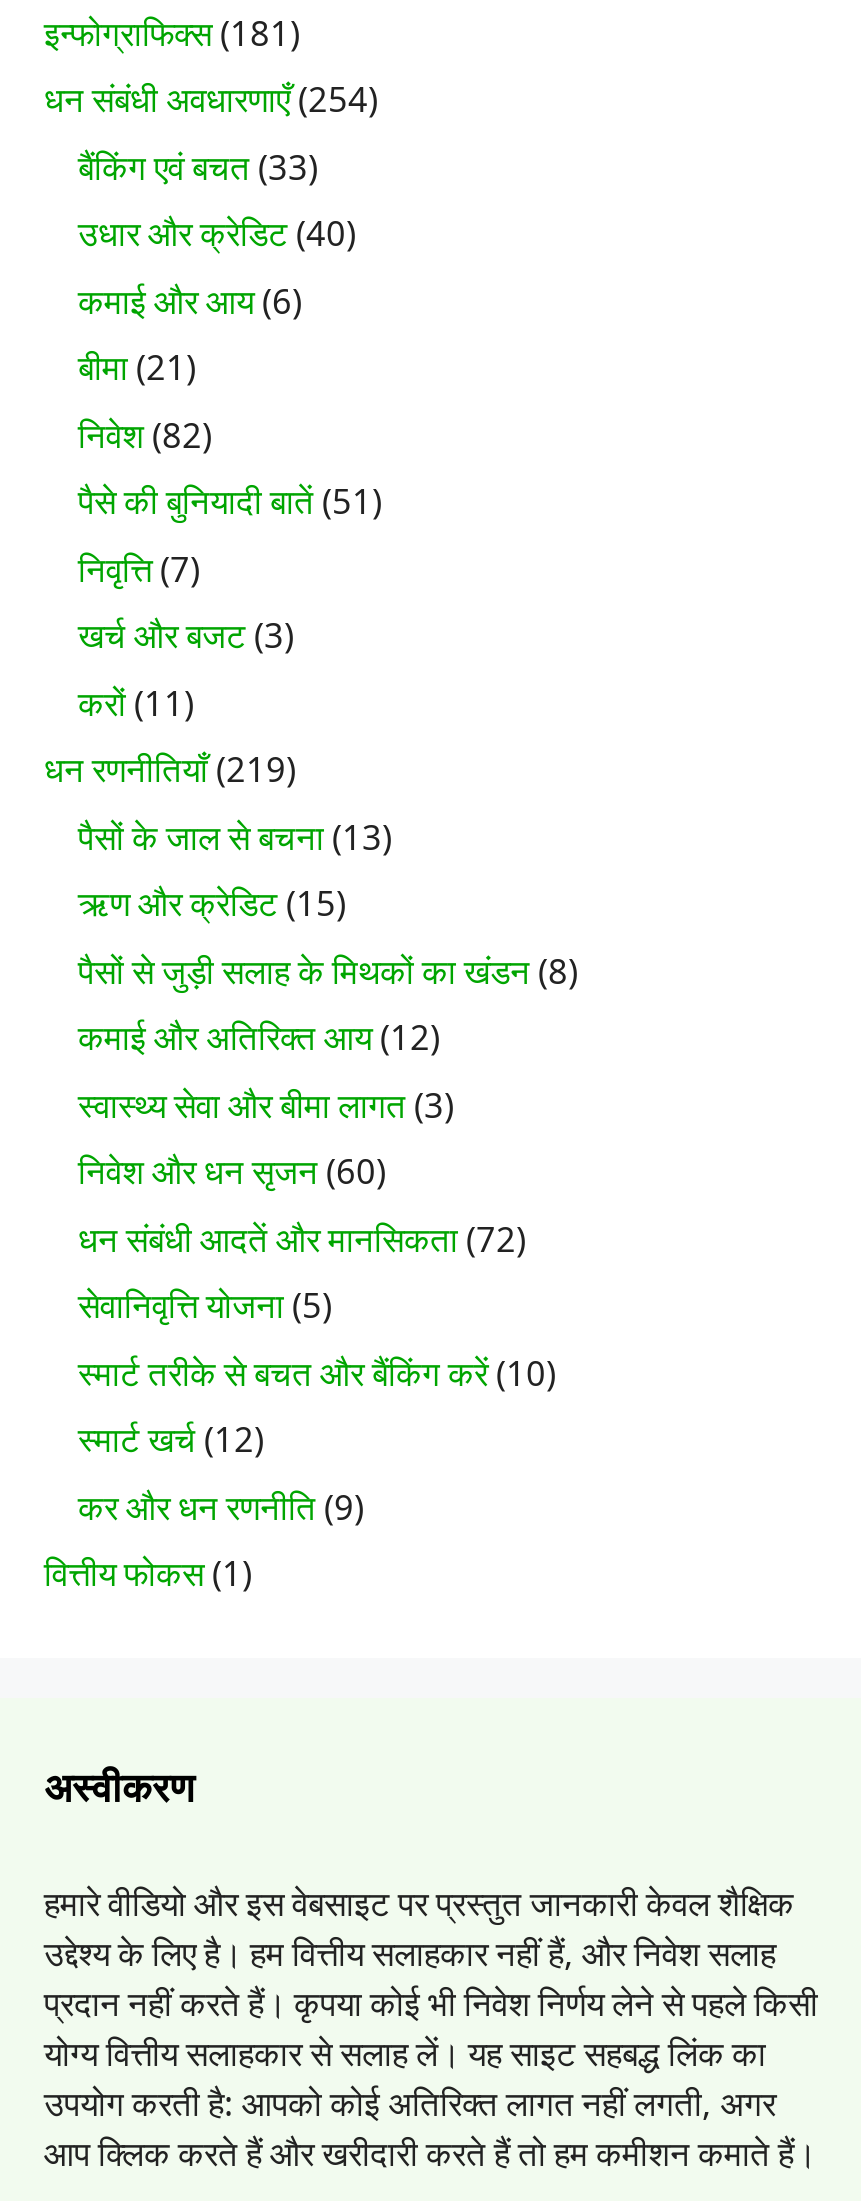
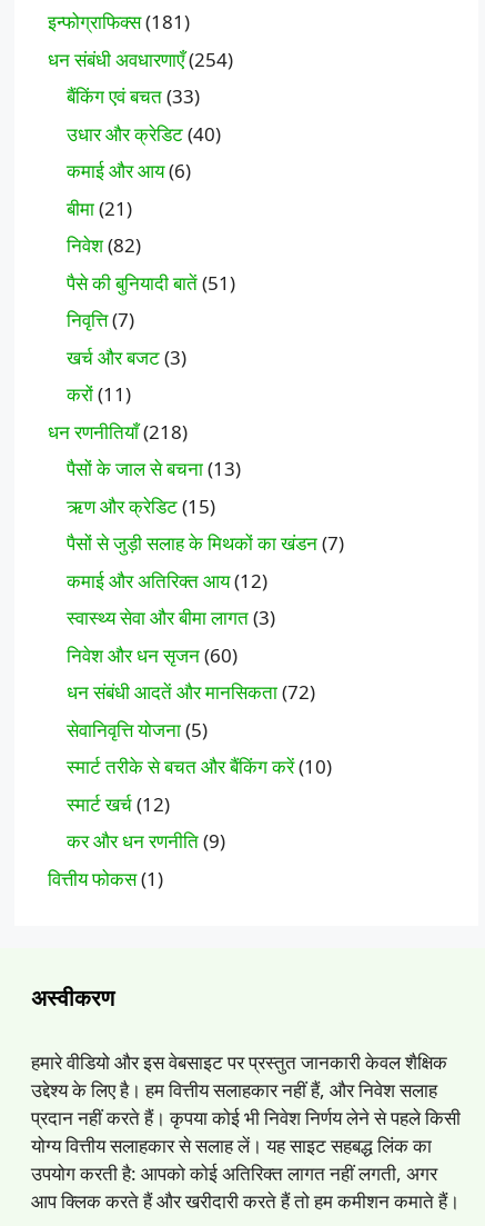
[44,746,296,792] धन रणनीतियाँ(219) -> [48,419,188,444] धन रणनीतियाँ(218)
[78,947,578,993] पैसों से जुड़ी सलाह के मिथकों का खंडन (8) -> [67,530,344,556] पैसों से जुड़ी सलाह के मिथकों का खंडन (7)

